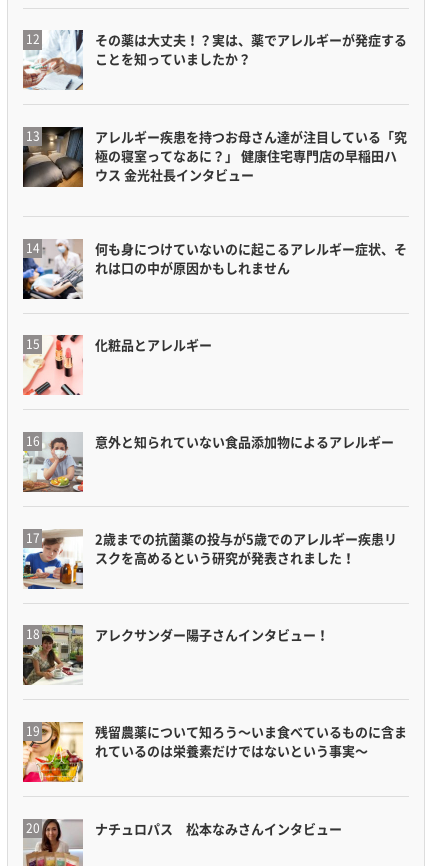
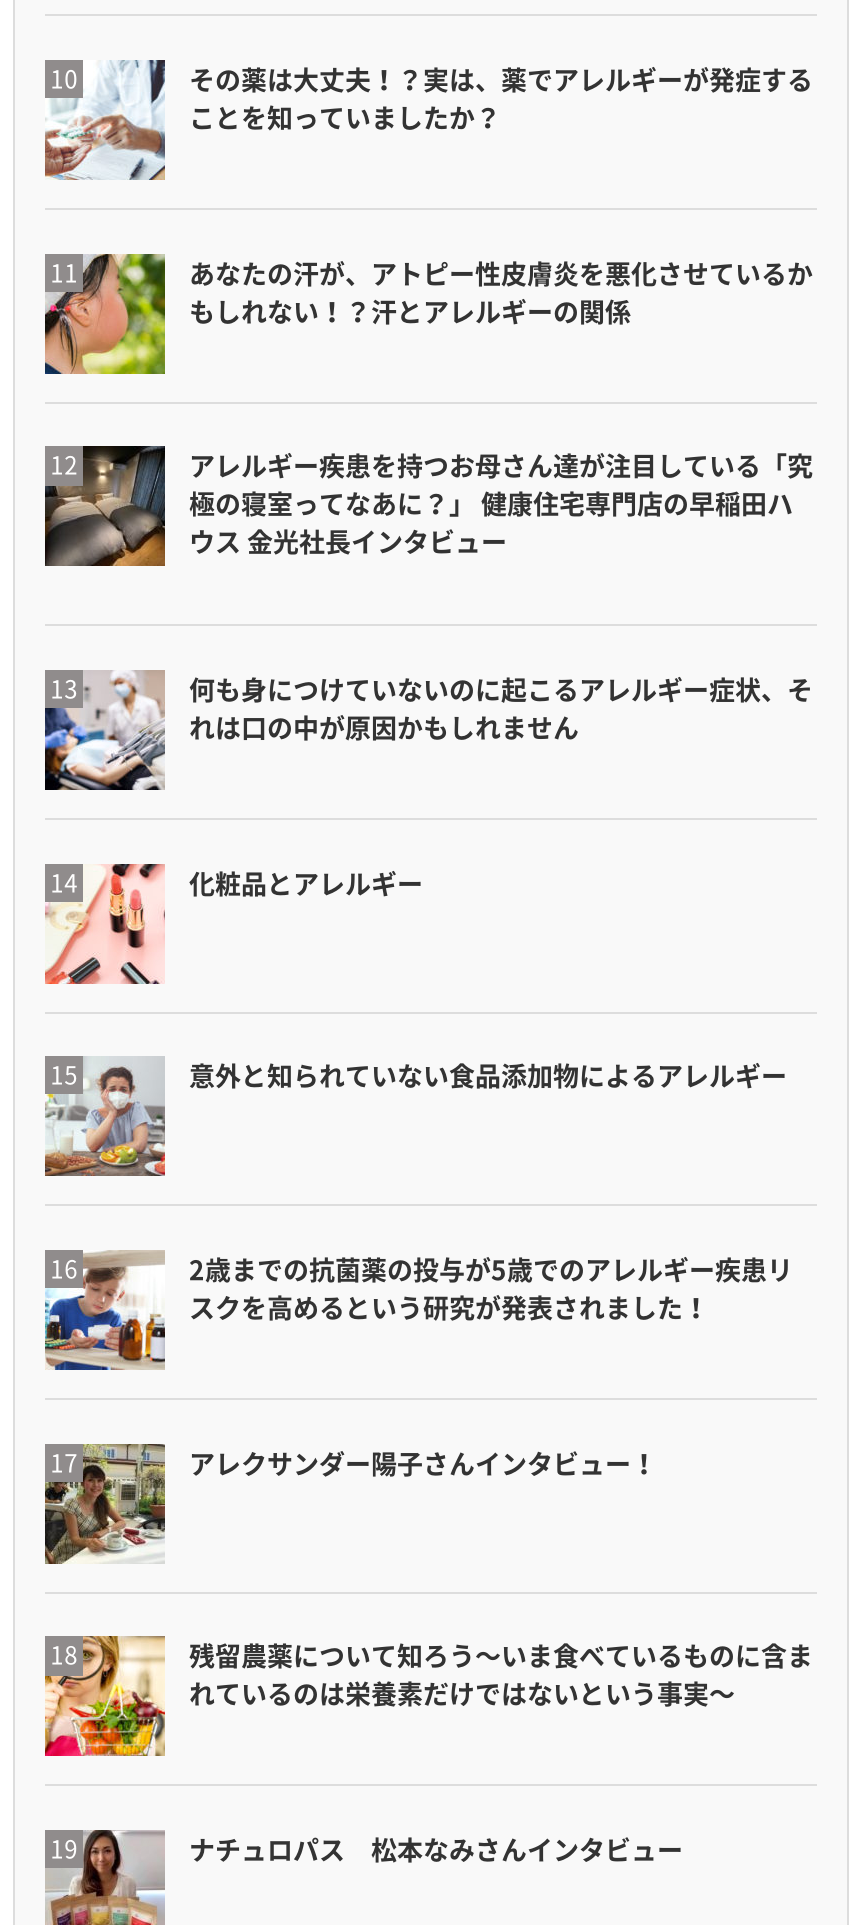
none -> [45,253,813,377] [image] | あなたの汗が、アトピー性皮膚炎を悪化させているか | もしれない！？汗とアレルギーの関係

